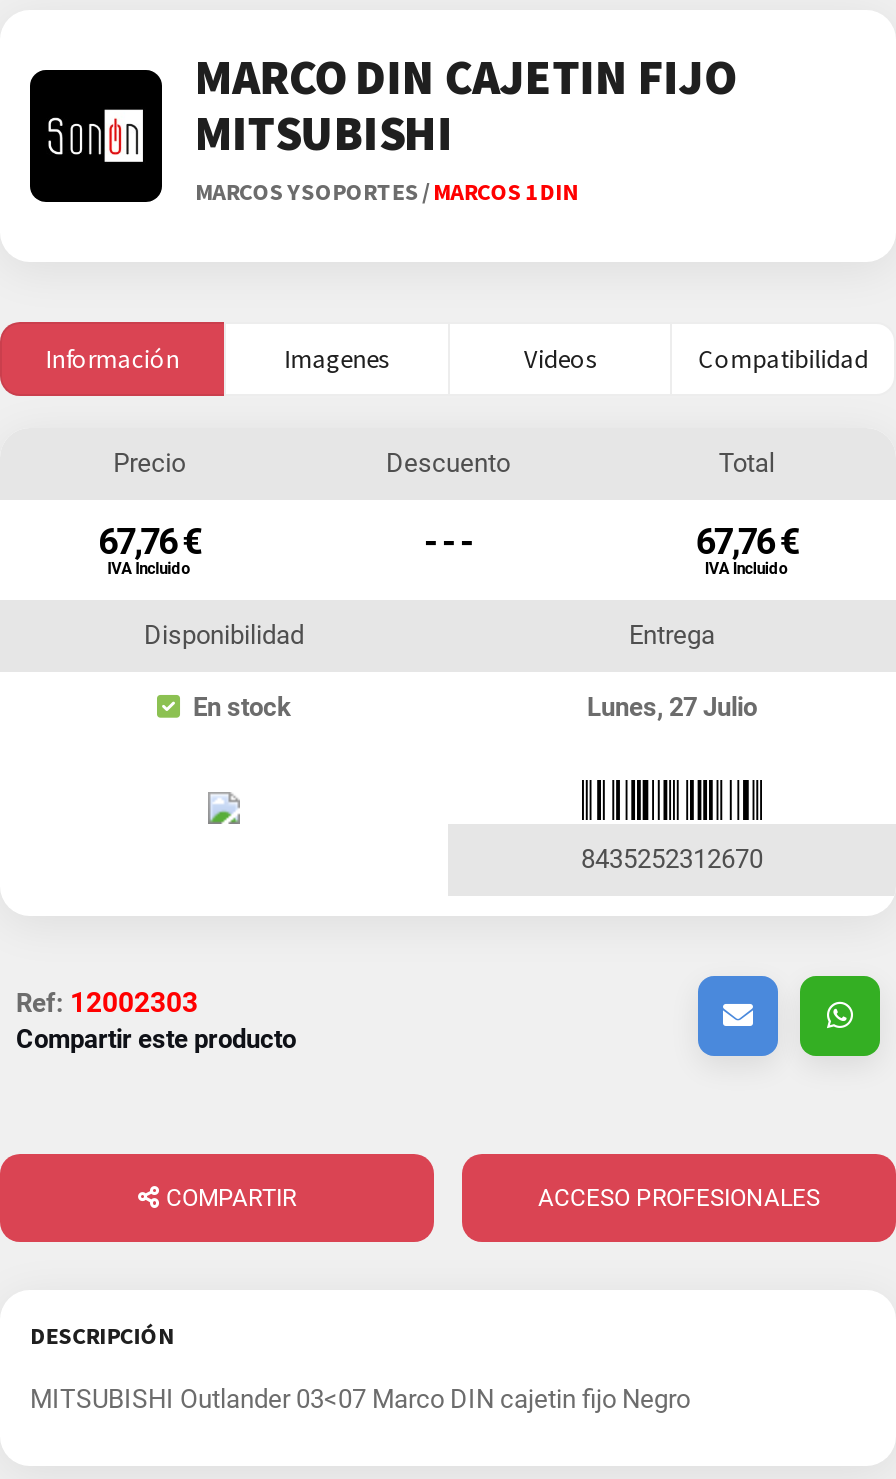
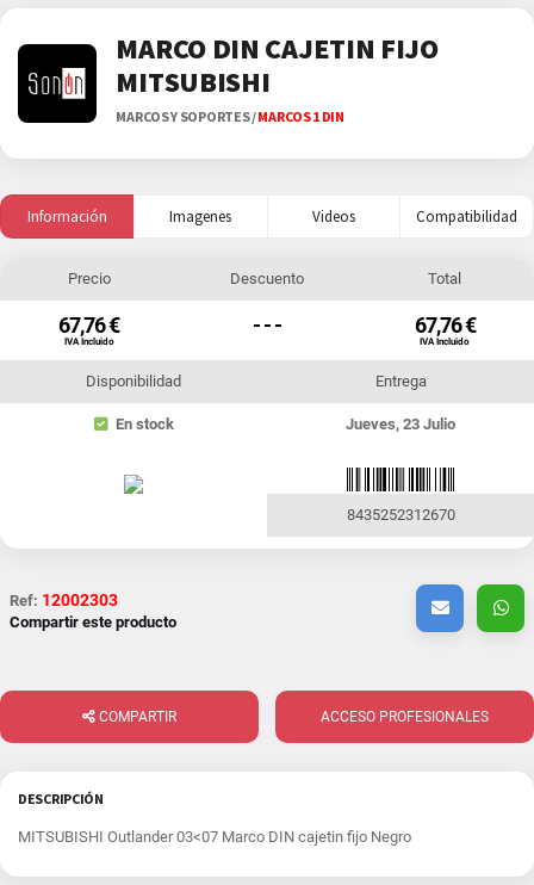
[587,692,757,722] Lunes, 27 Julio -> [346,415,455,433] Jueves, 23 Julio

